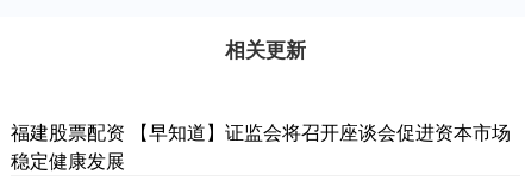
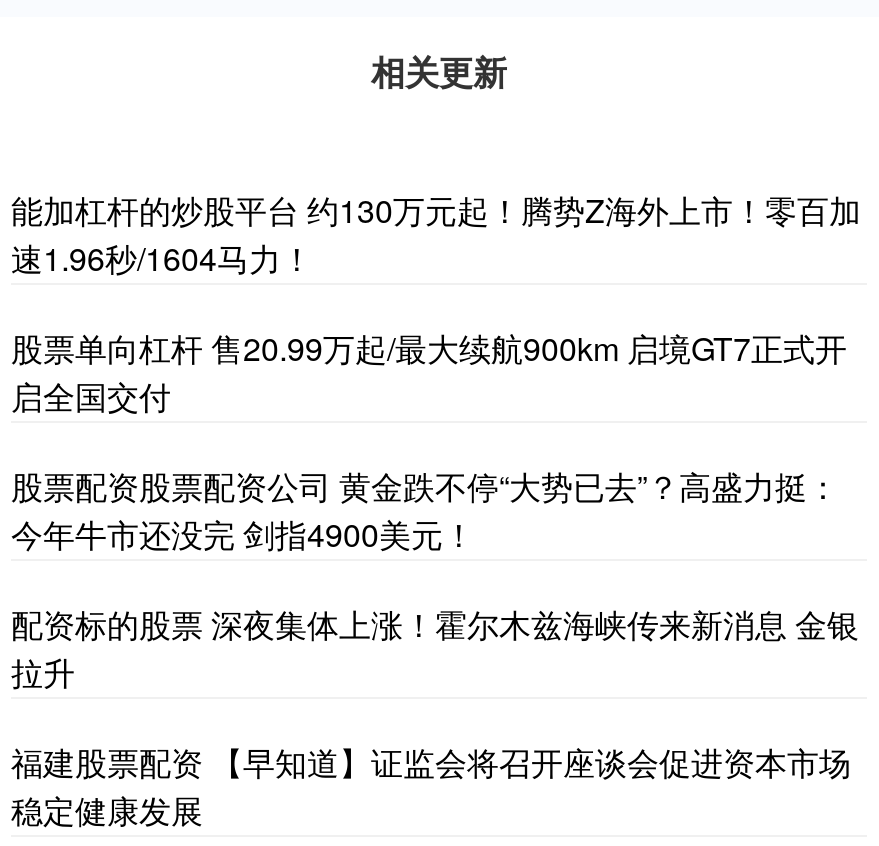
none -> [11,187,861,695] 能加杠杆的炒股平台 约130万元起！腾势Z海外上市！零百加 | 速1.96秒/1604马力！ | 股票单向杠杆 售20.99万起/最大续航900km 启境GT7正式开 | 启全国交付 | 股票配资股票配资公司 黄金跌不停“大势已去”？高盛力挺： | 今年牛市还没完 剑指4900美元！ | 配资标的股票 深夜集体上涨！霍尔木兹海峡传来新消息 金银 | 拉升

